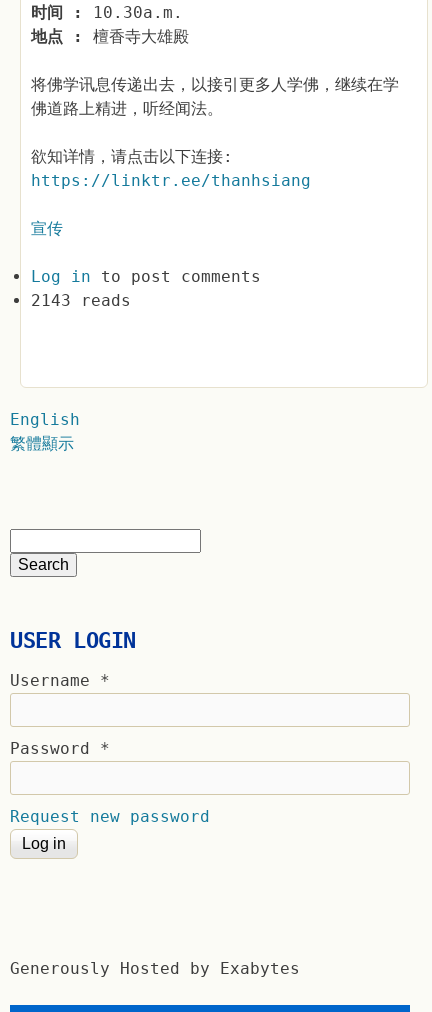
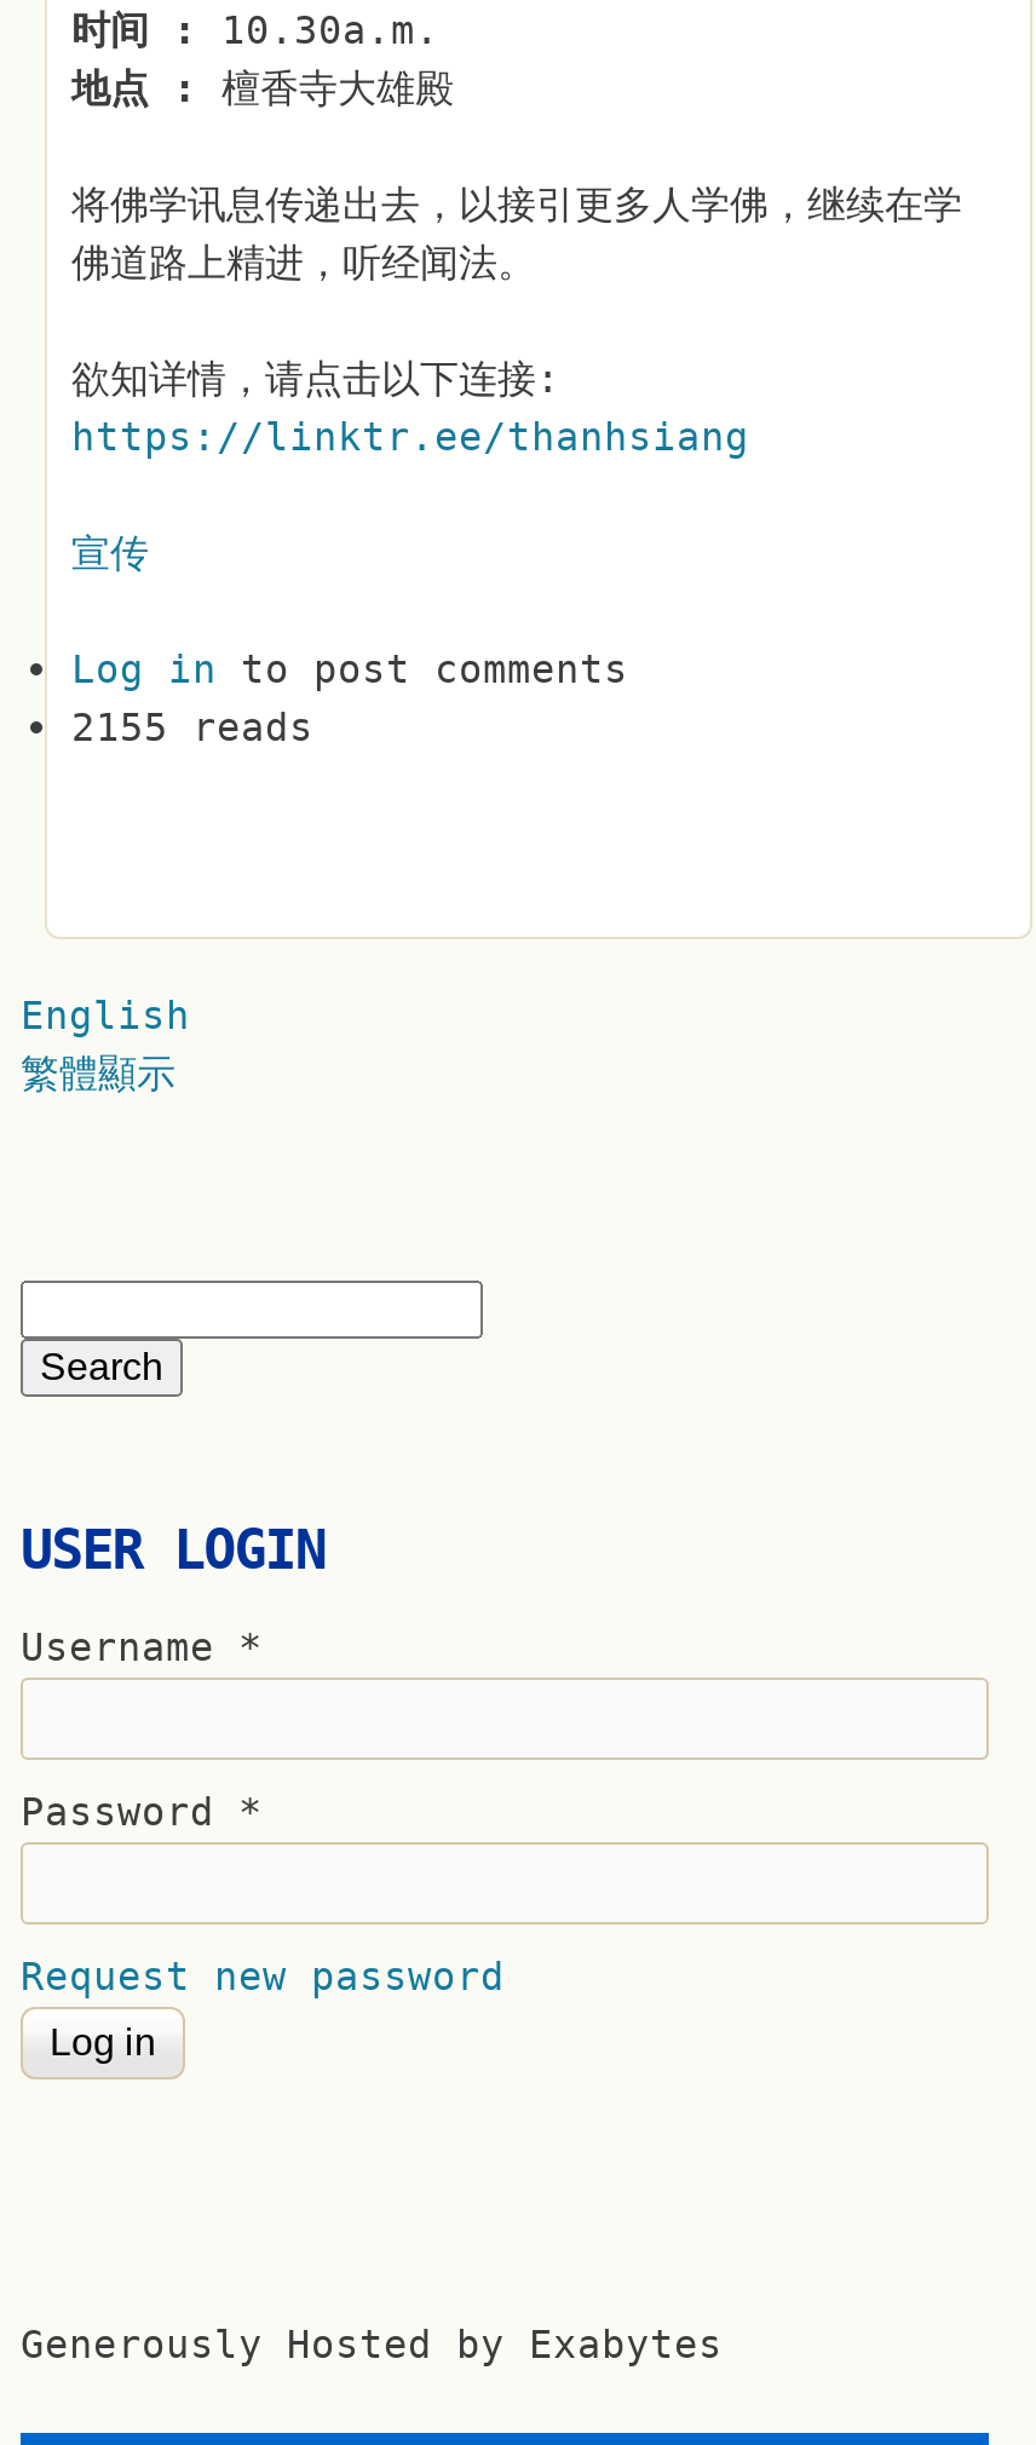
[31,291,131,310] 2143 reads -> [71,704,313,750] 2155 reads

